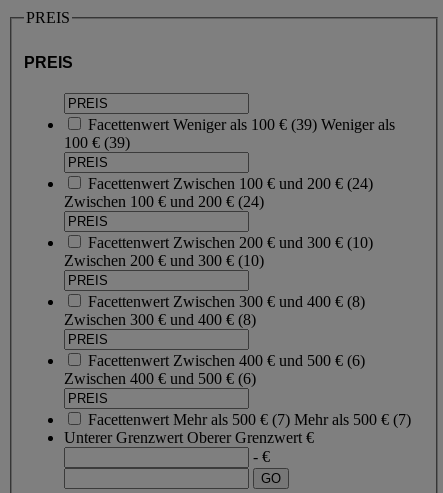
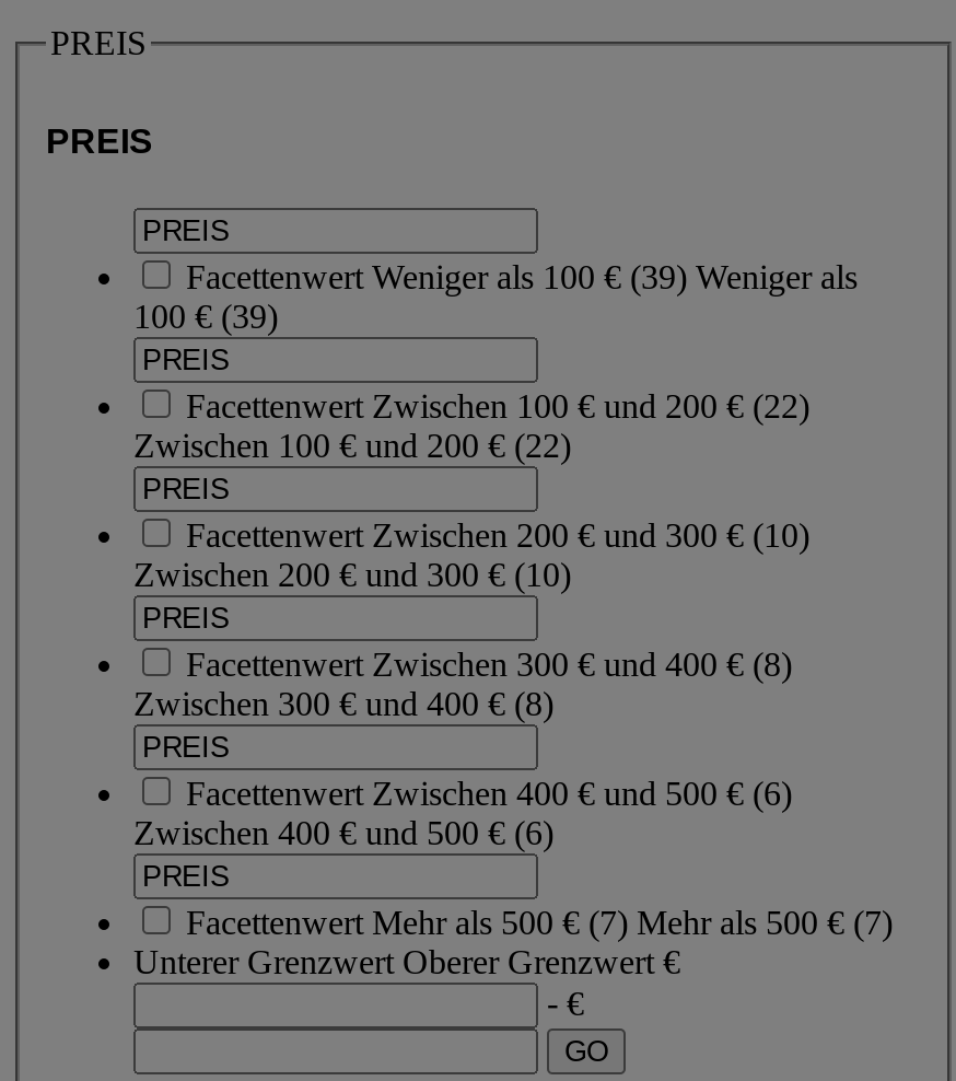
[88,175,373,192] Facettenwert Zwischen 100 € und 200 €(24) -> [186,387,809,424] Facettenwert Zwischen 100 € und 200 €(22)
[64,193,264,210] Zwischen 100 € und 200 €(24) -> [133,426,571,464] Zwischen 100 € und 200 €(22)

